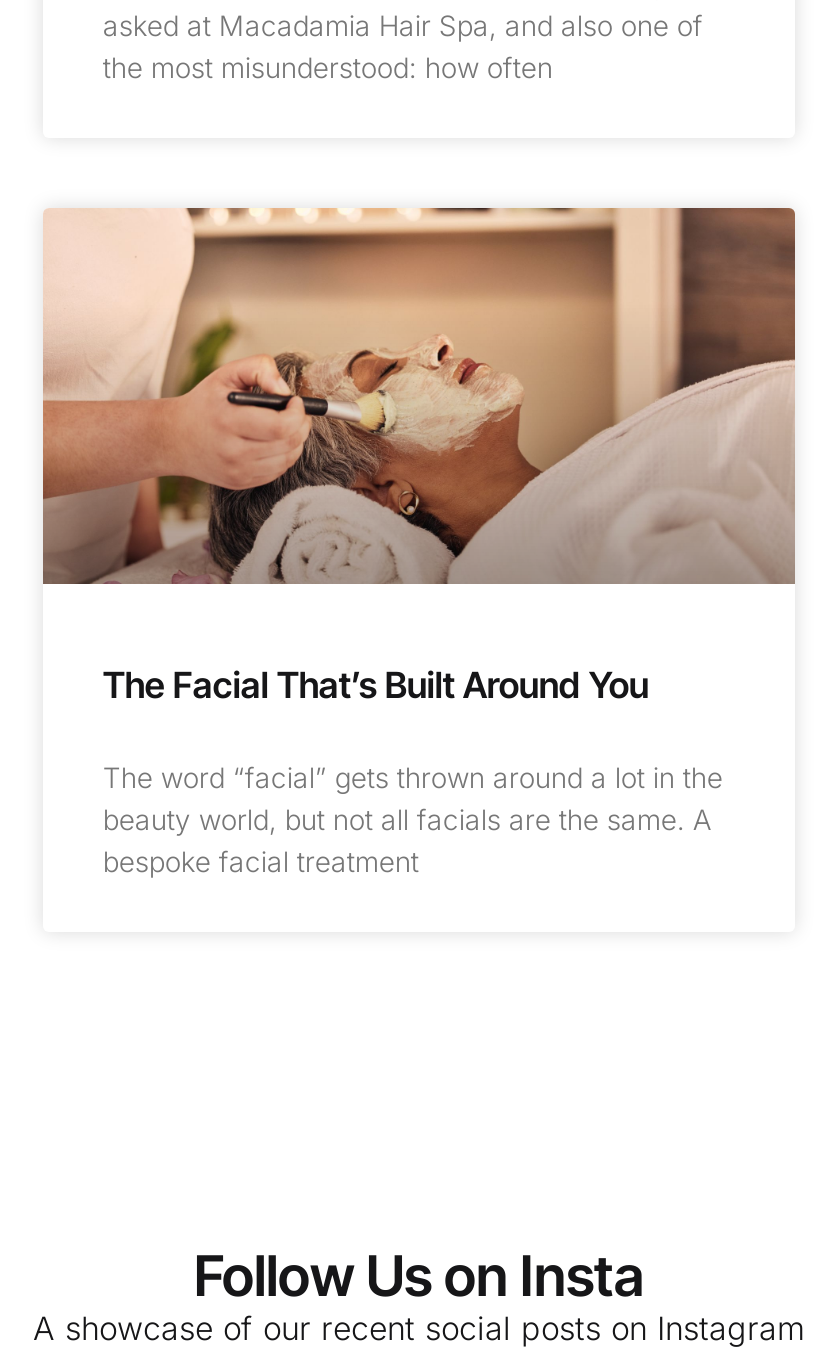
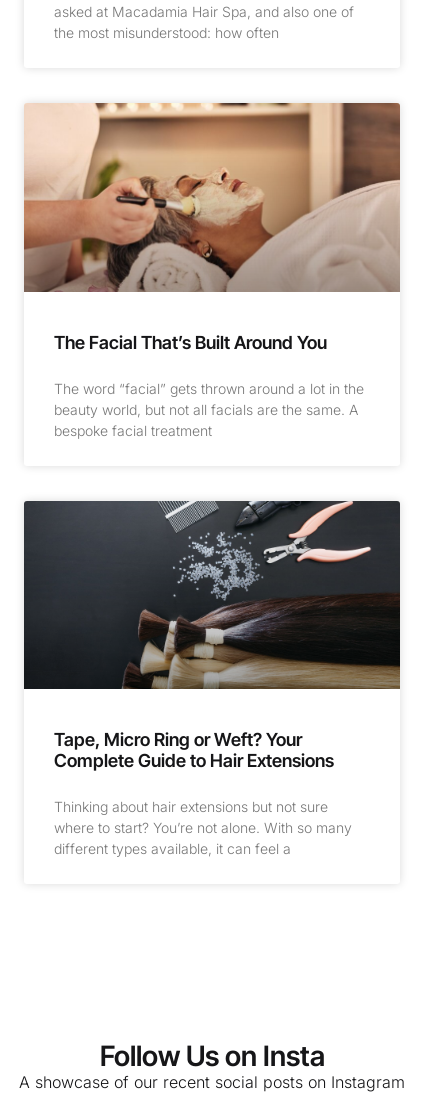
none -> [23,500,401,857] [image] | Tape, Micro Ring or Weft? Your | Complete Guide to Hair Extensions | Thinking about hair extensions but not sure | where to start? You’re not alone. With so many | different types available, it can feel a

